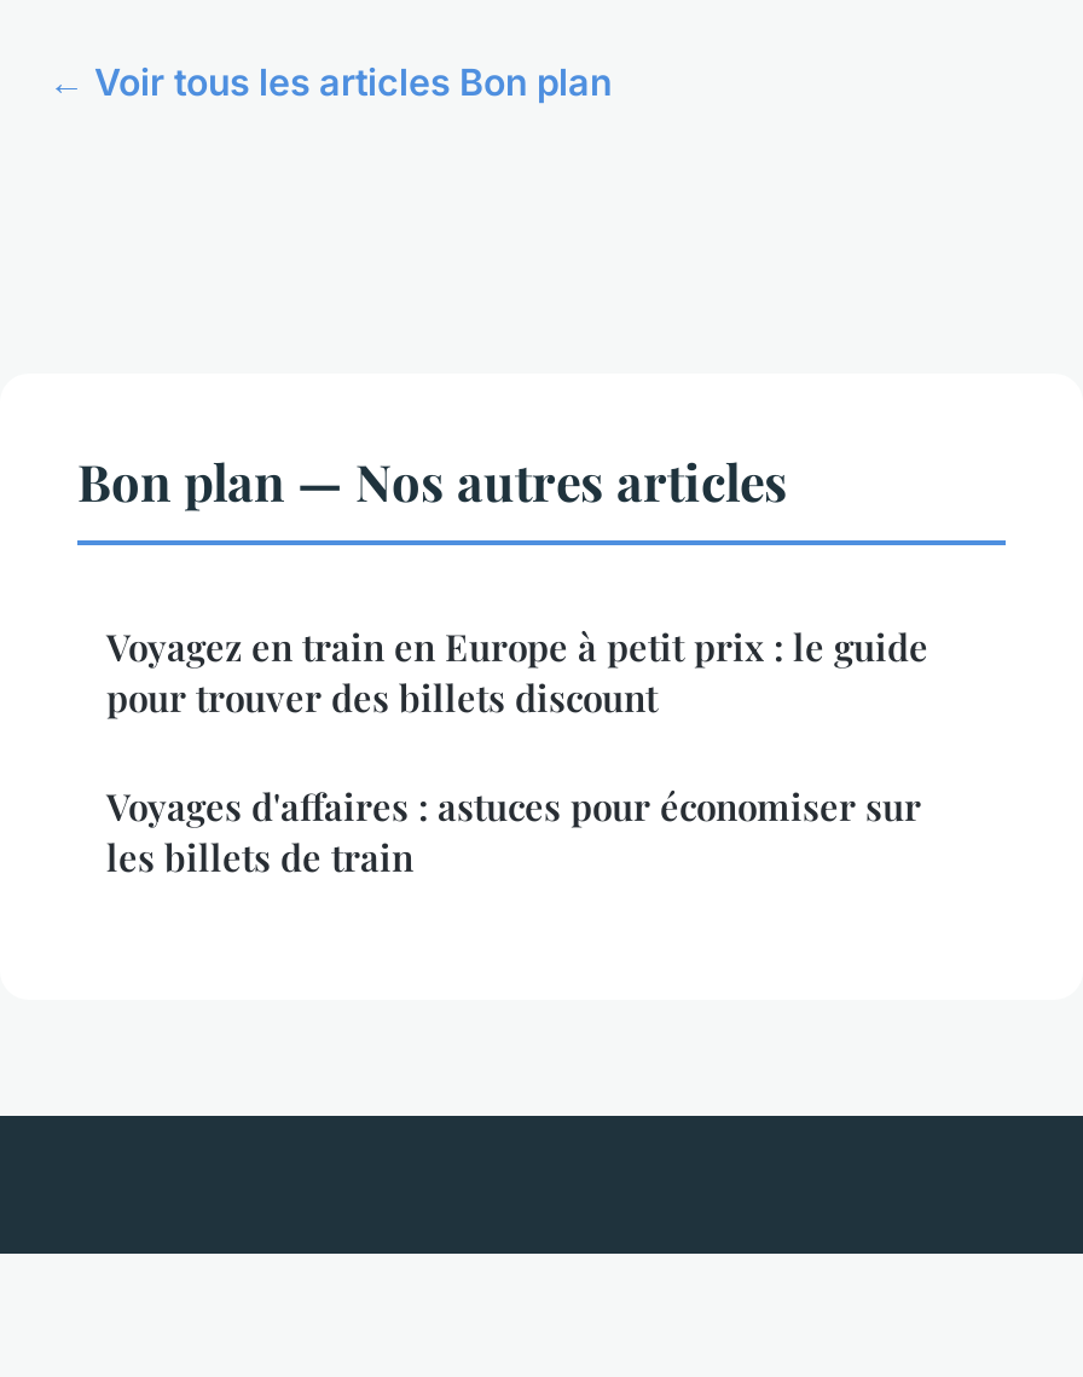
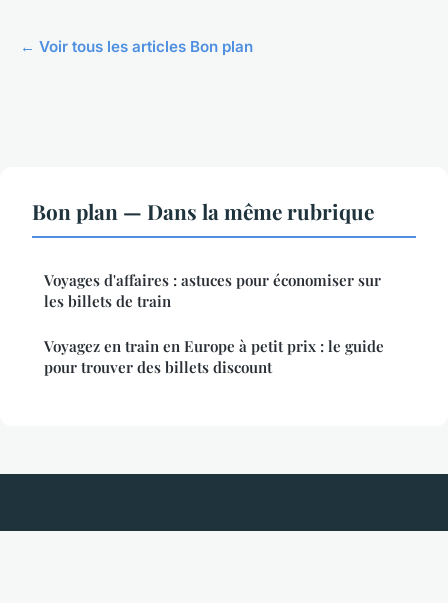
[77,447,788,514] Bon plan — Nos autres articles -> [32,197,374,225] Bon plan — Dans la même rubrique
moved [106,623,928,722] -> [44,336,384,377]: Voyagez en train en Europe à petit prix : le guide | pour trouver des billets discount
moved [106,783,921,882] -> [44,270,381,311]: Voyages d'affaires : astuces pour économiser sur | les billets de train

